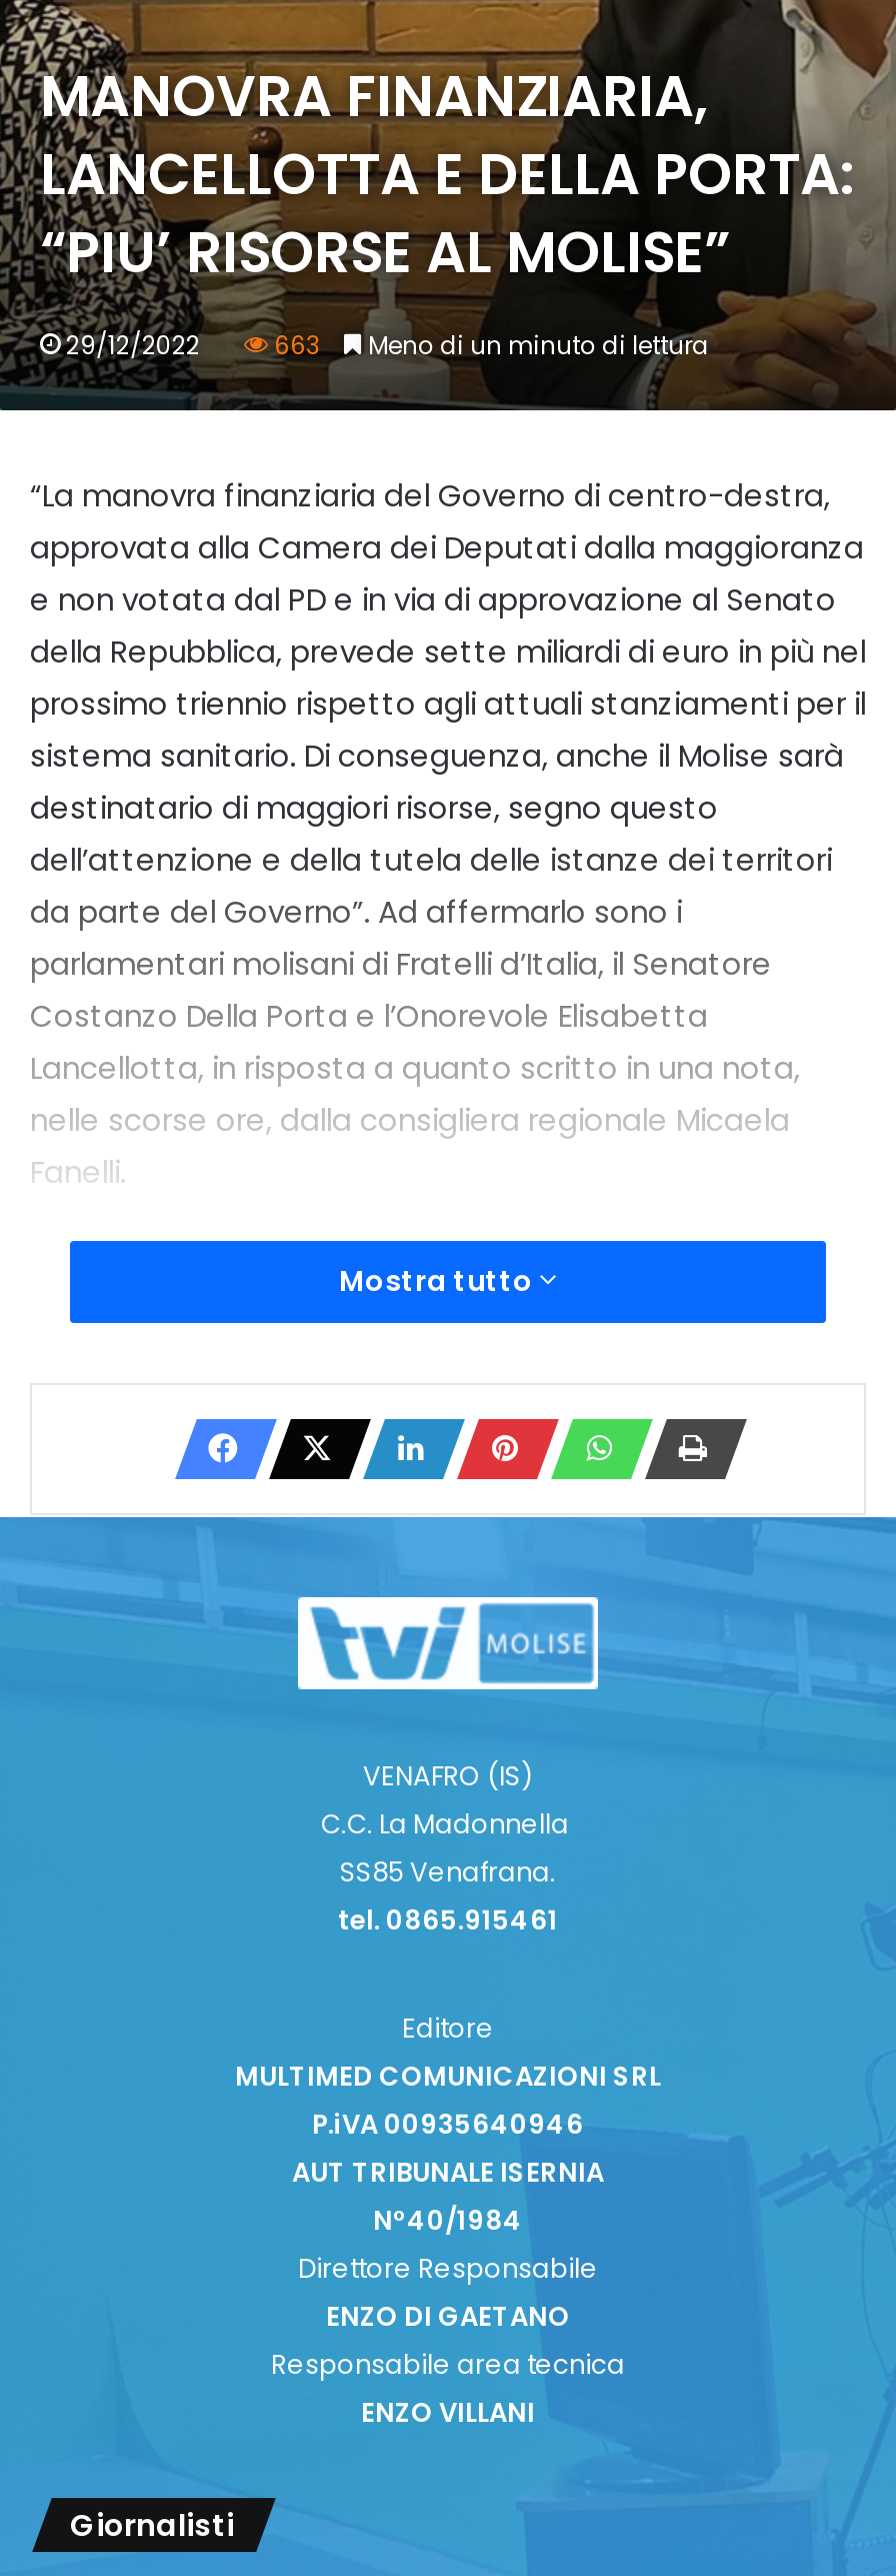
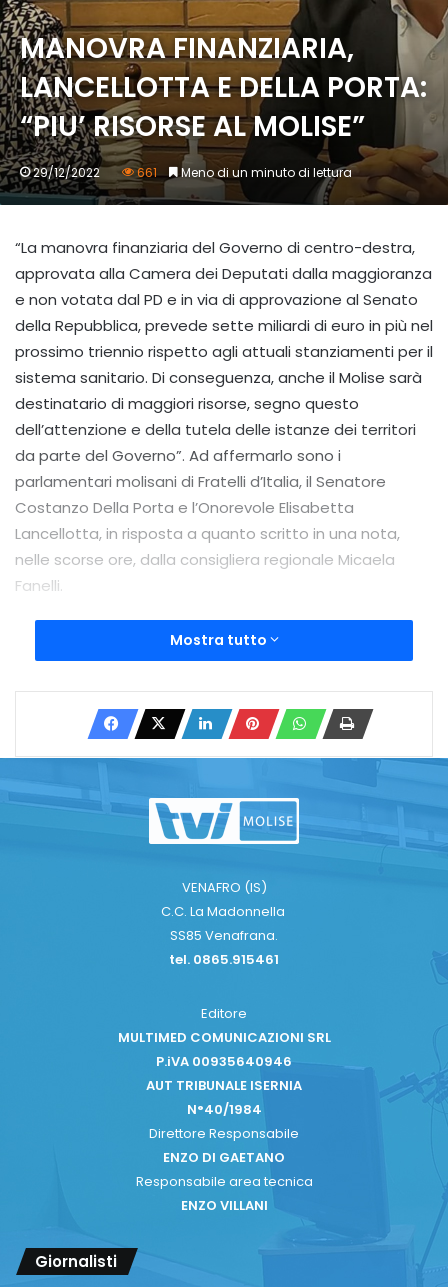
[66,328,710,362] 29/12/2022 663 Meno di un minuto di lettura -> [33,164,352,181] 29/12/2022 661 Meno di un minuto di lettura

